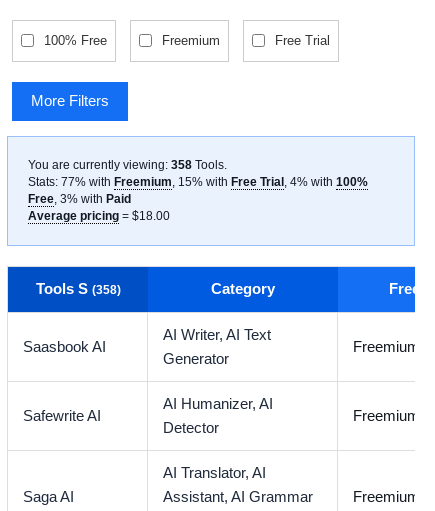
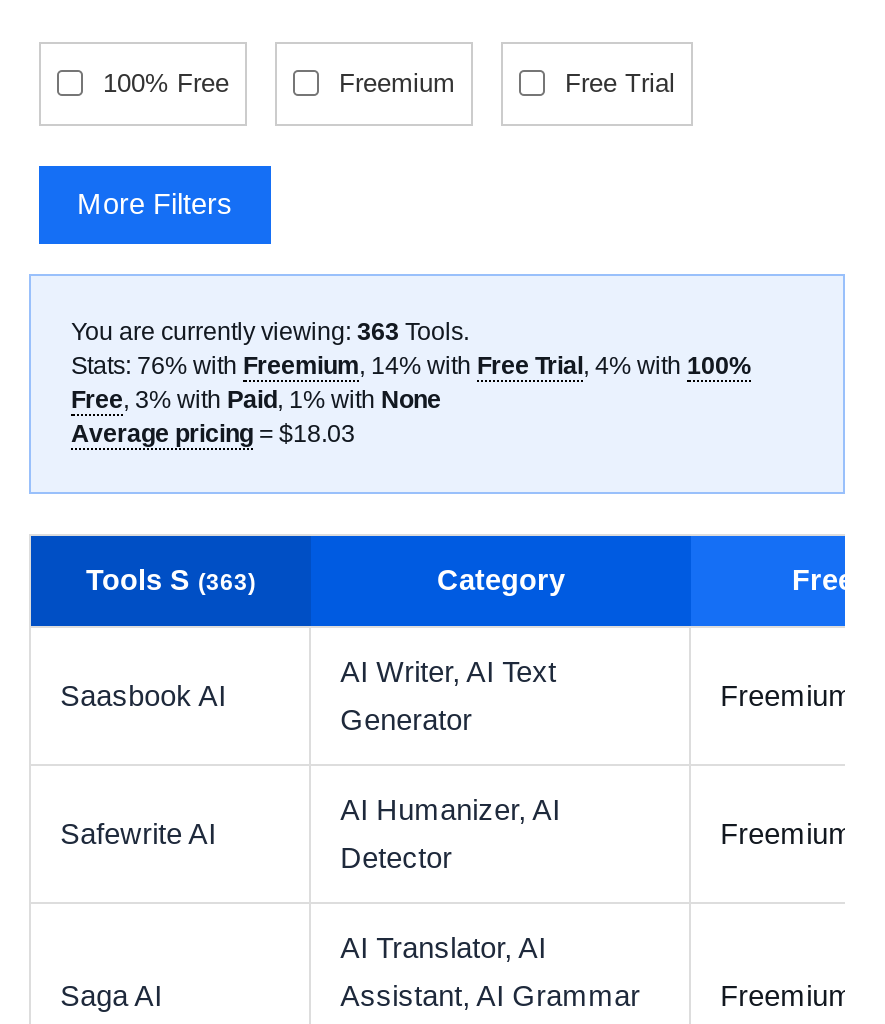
[28,158,368,223] You are currently viewing: 358 Tools. | Stats: 77% with Freemium, 15% with Free Trial, 4% with 100% | Free, 3% with Paid | Average pricing = $18.00 -> [71,318,751,448] You are currently viewing: 363 Tools. | Stats: 76% with Freemium, 14% with Free Trial, 4% with 100% | Free, 3% with Paid, 1% with None | Average pricing = $18.03
[35,281,120,297] Tools S (358) -> [86,564,256,596] Tools S (363)

